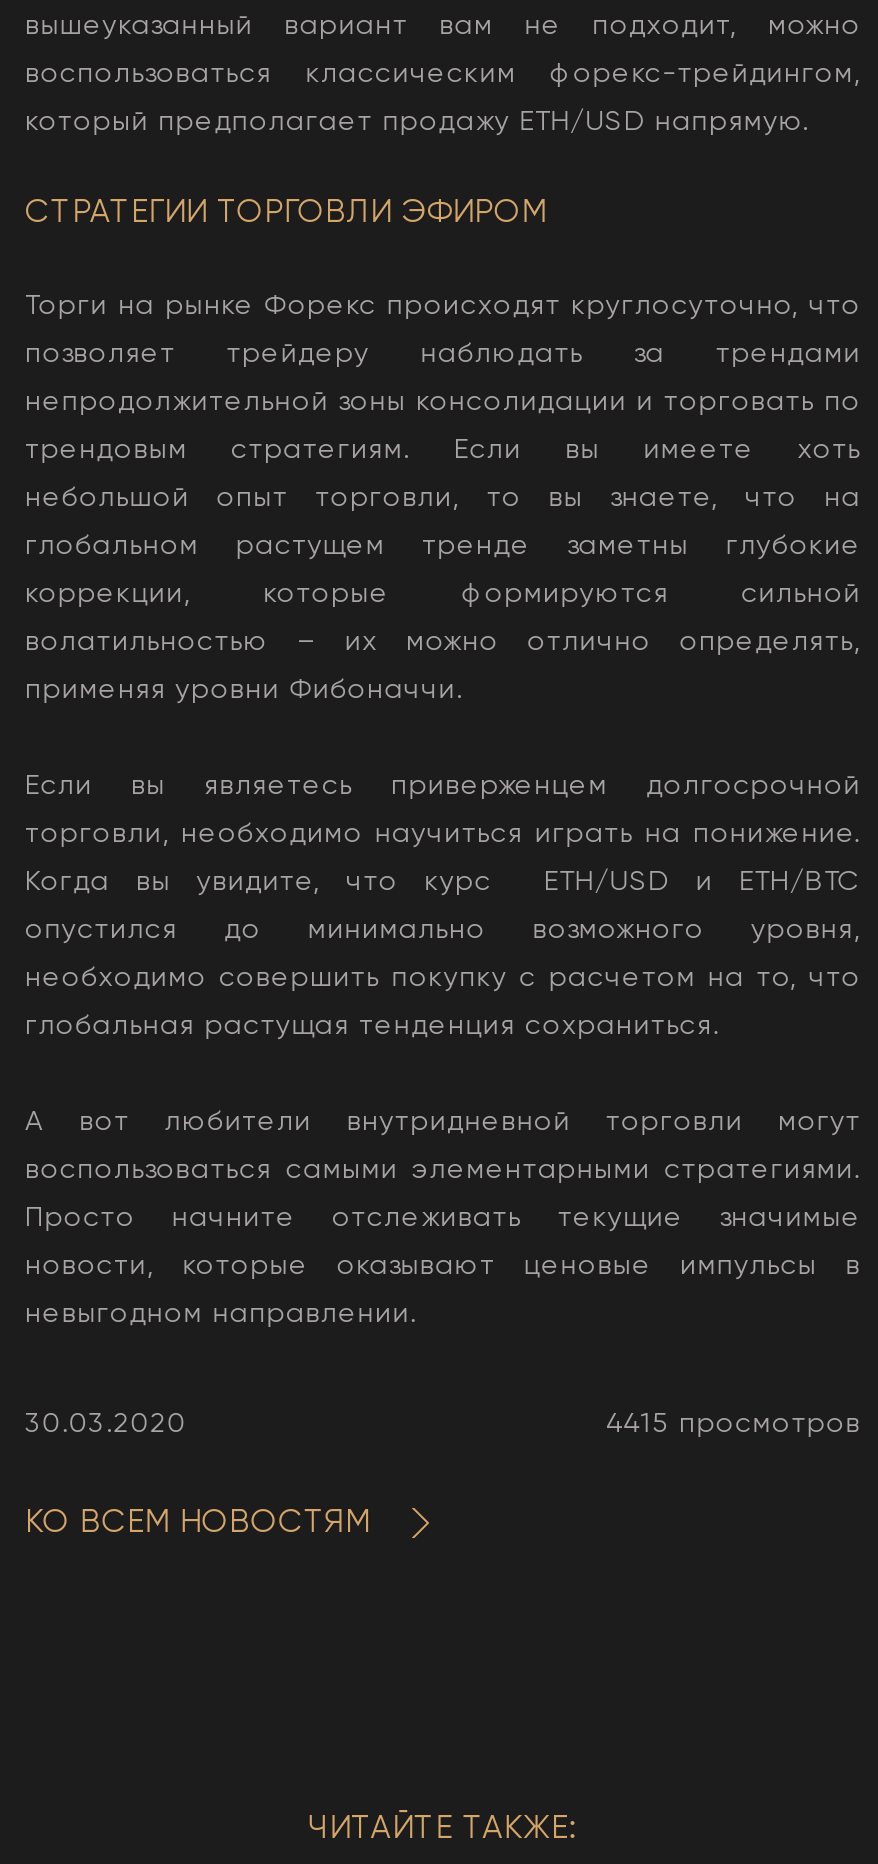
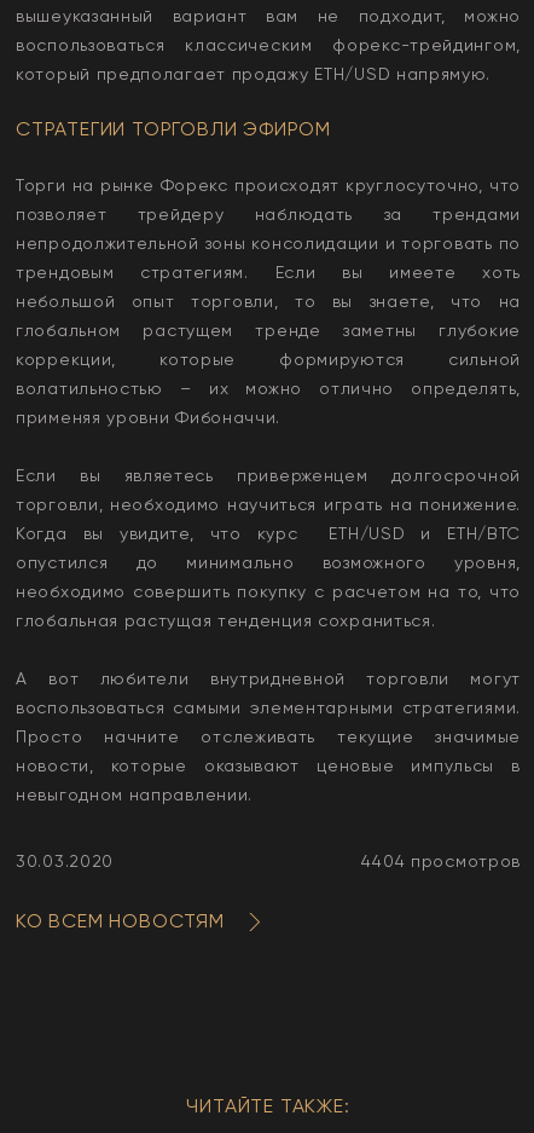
[606,1406,861,1438] 4415 просмотров -> [362,852,521,871] 4404 просмотров

